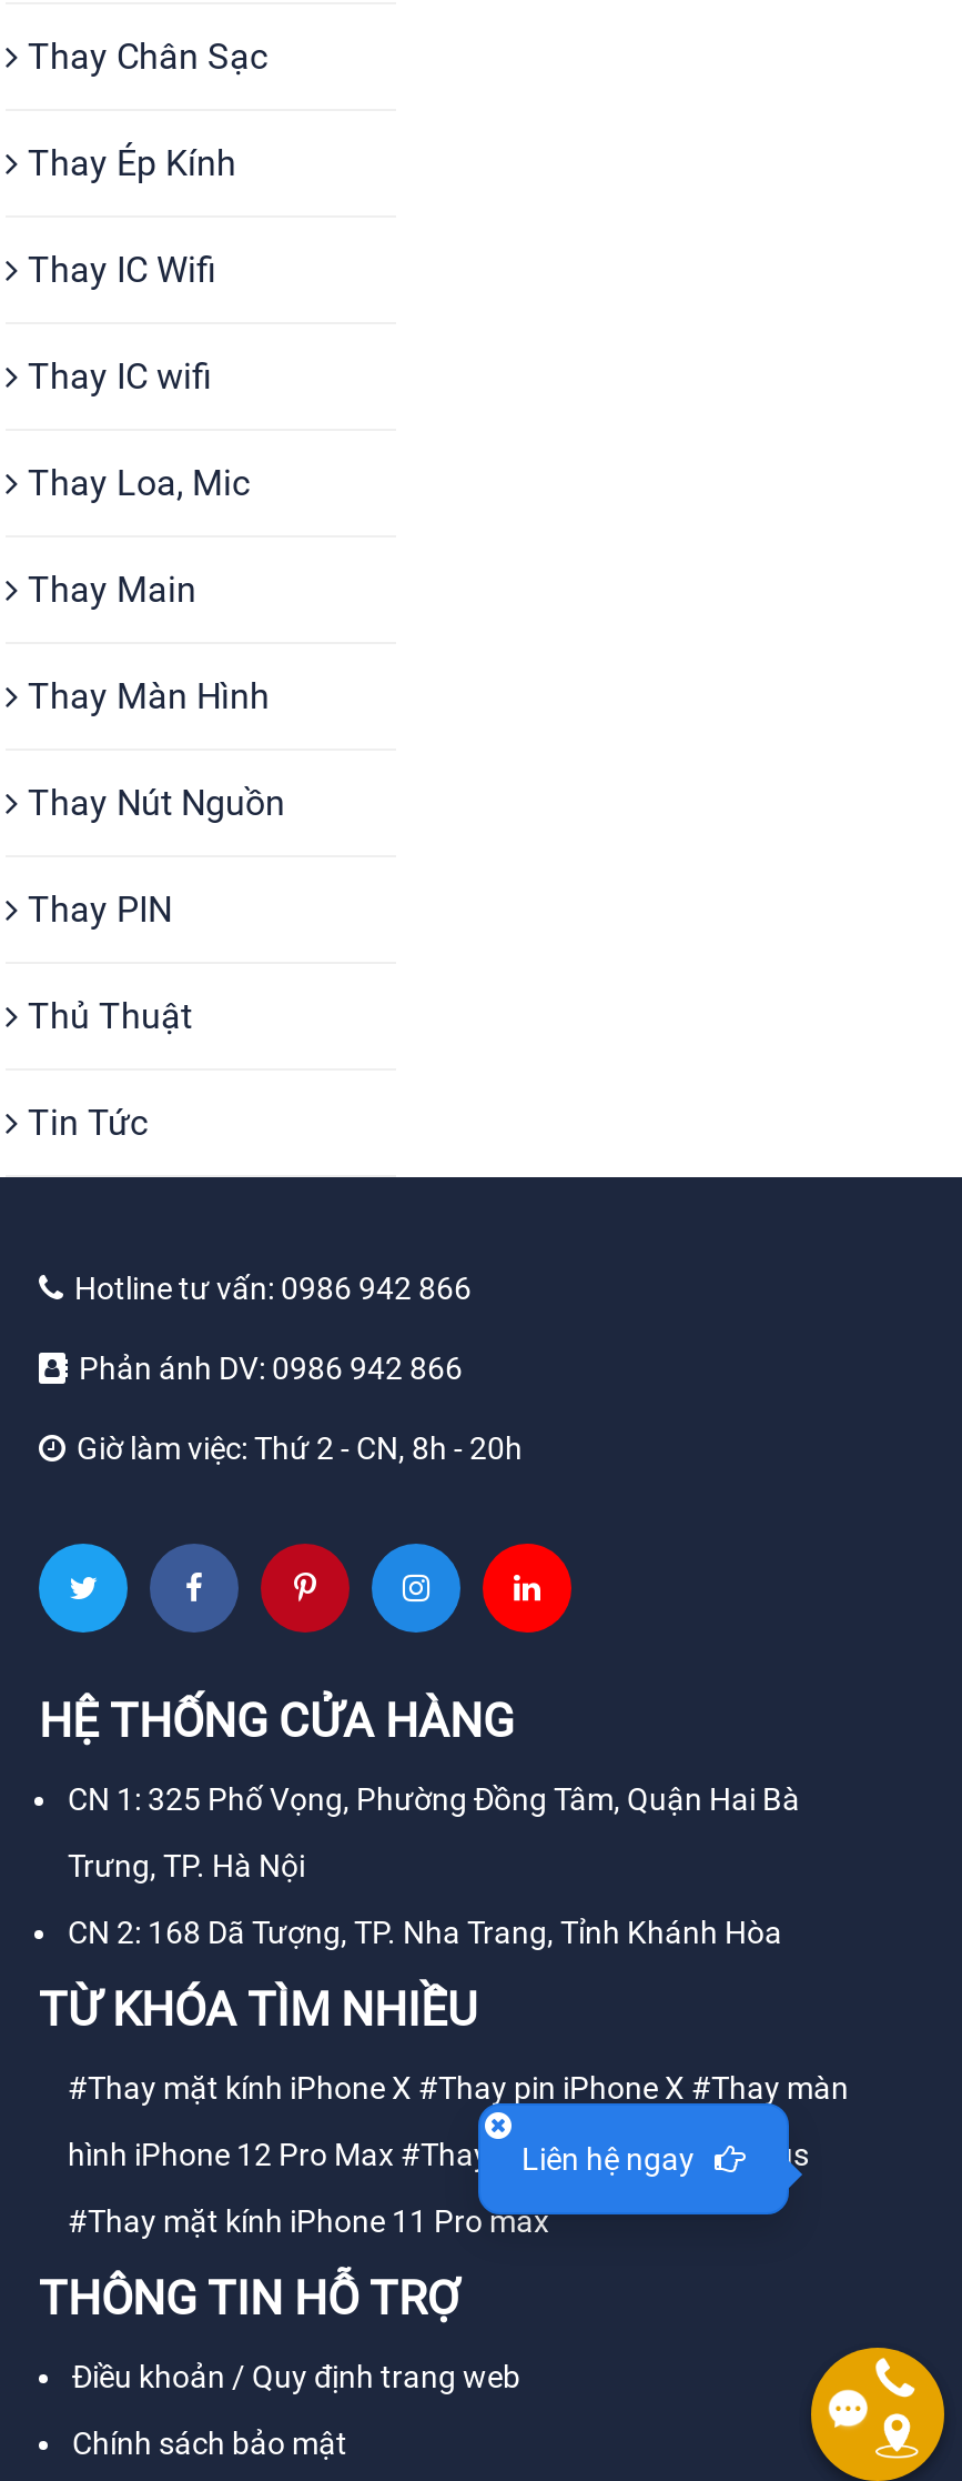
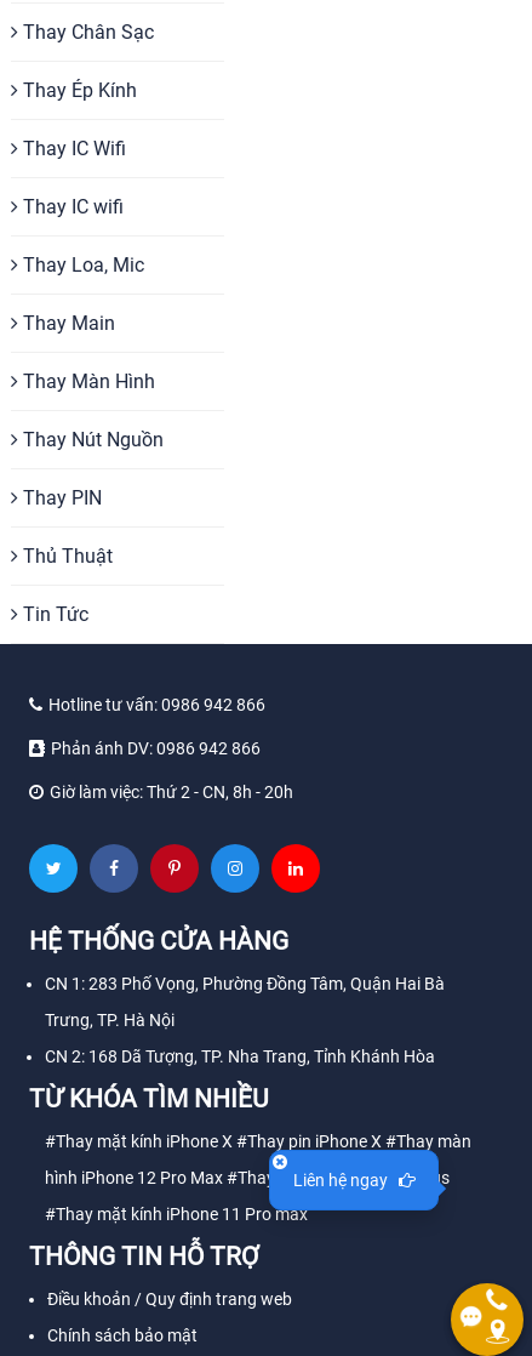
[68,1781,800,1817] CN 1: 325 Phố Vọng, Phường Đồng Tâm, Quận Hai Bà -> [45,974,445,993] CN 1: 283 Phố Vọng, Phường Đồng Tâm, Quận Hai Bà

